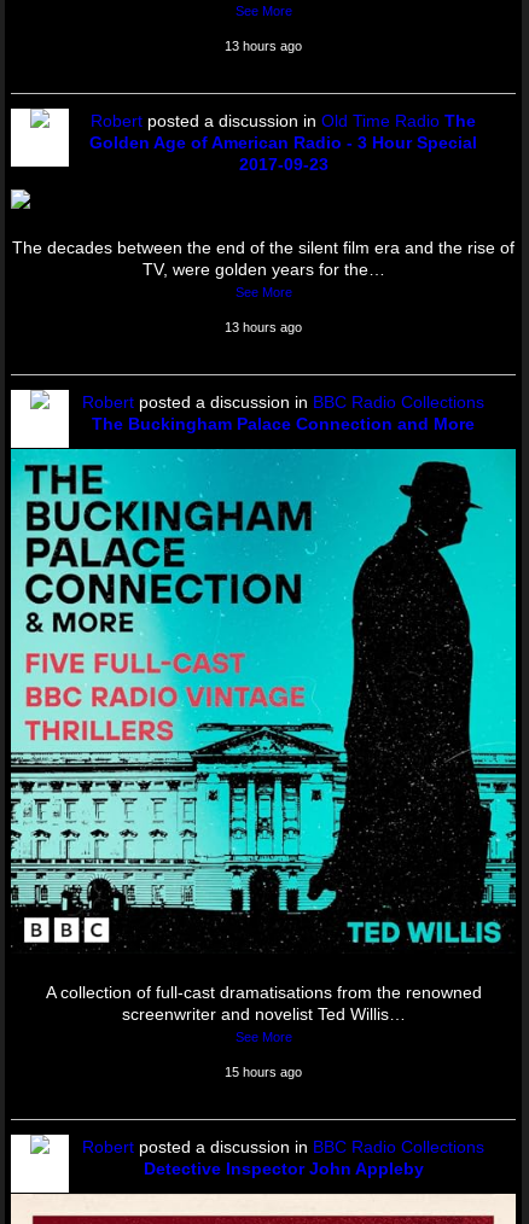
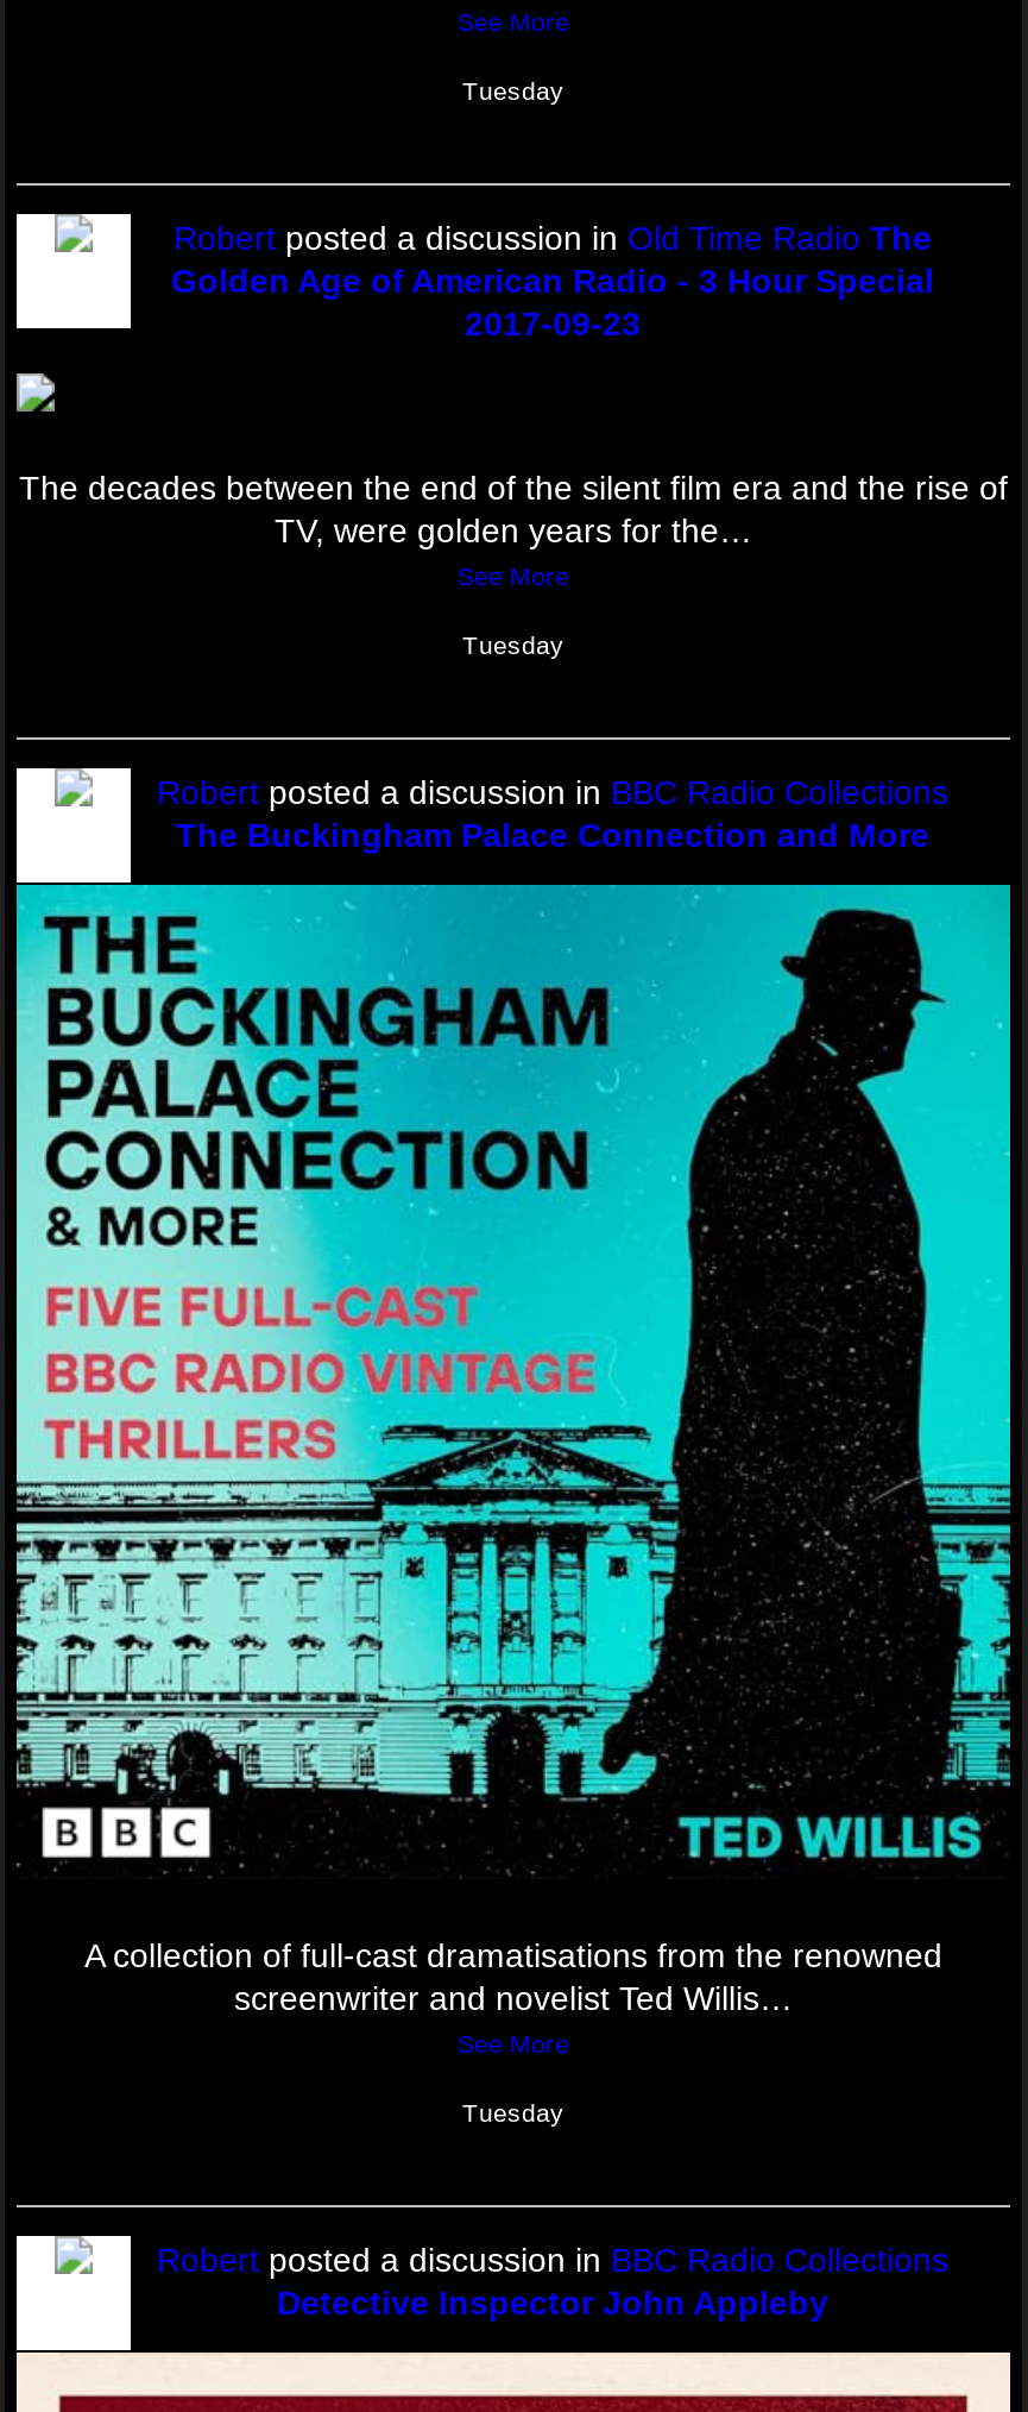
[225,39,302,53] 13 hours ago -> [462,76,565,105] Tuesday
[225,320,302,334] 13 hours ago -> [462,630,565,659] Tuesday
[225,1065,302,1079] 15 hours ago -> [462,2098,565,2127] Tuesday

